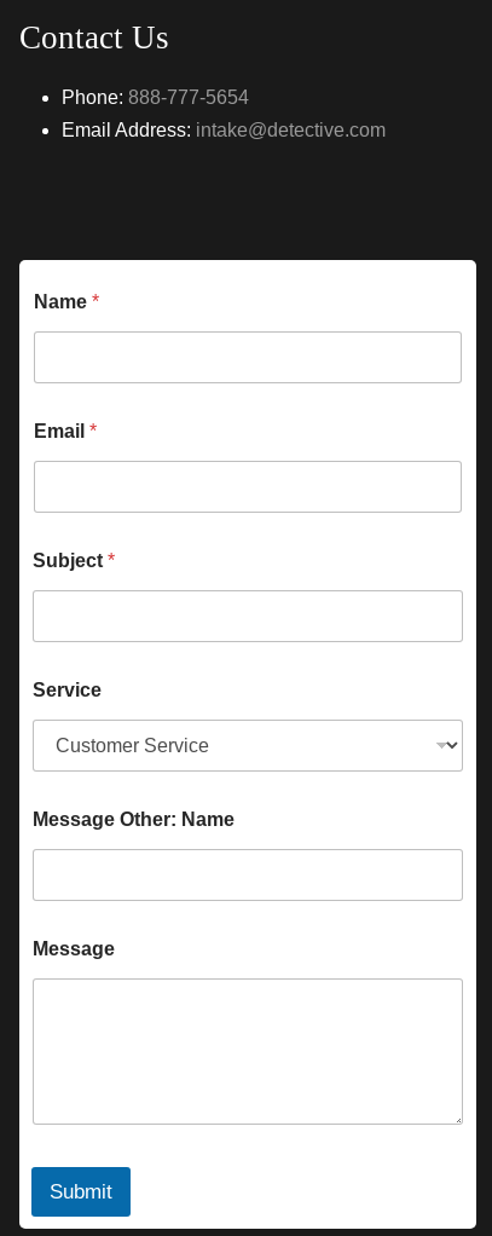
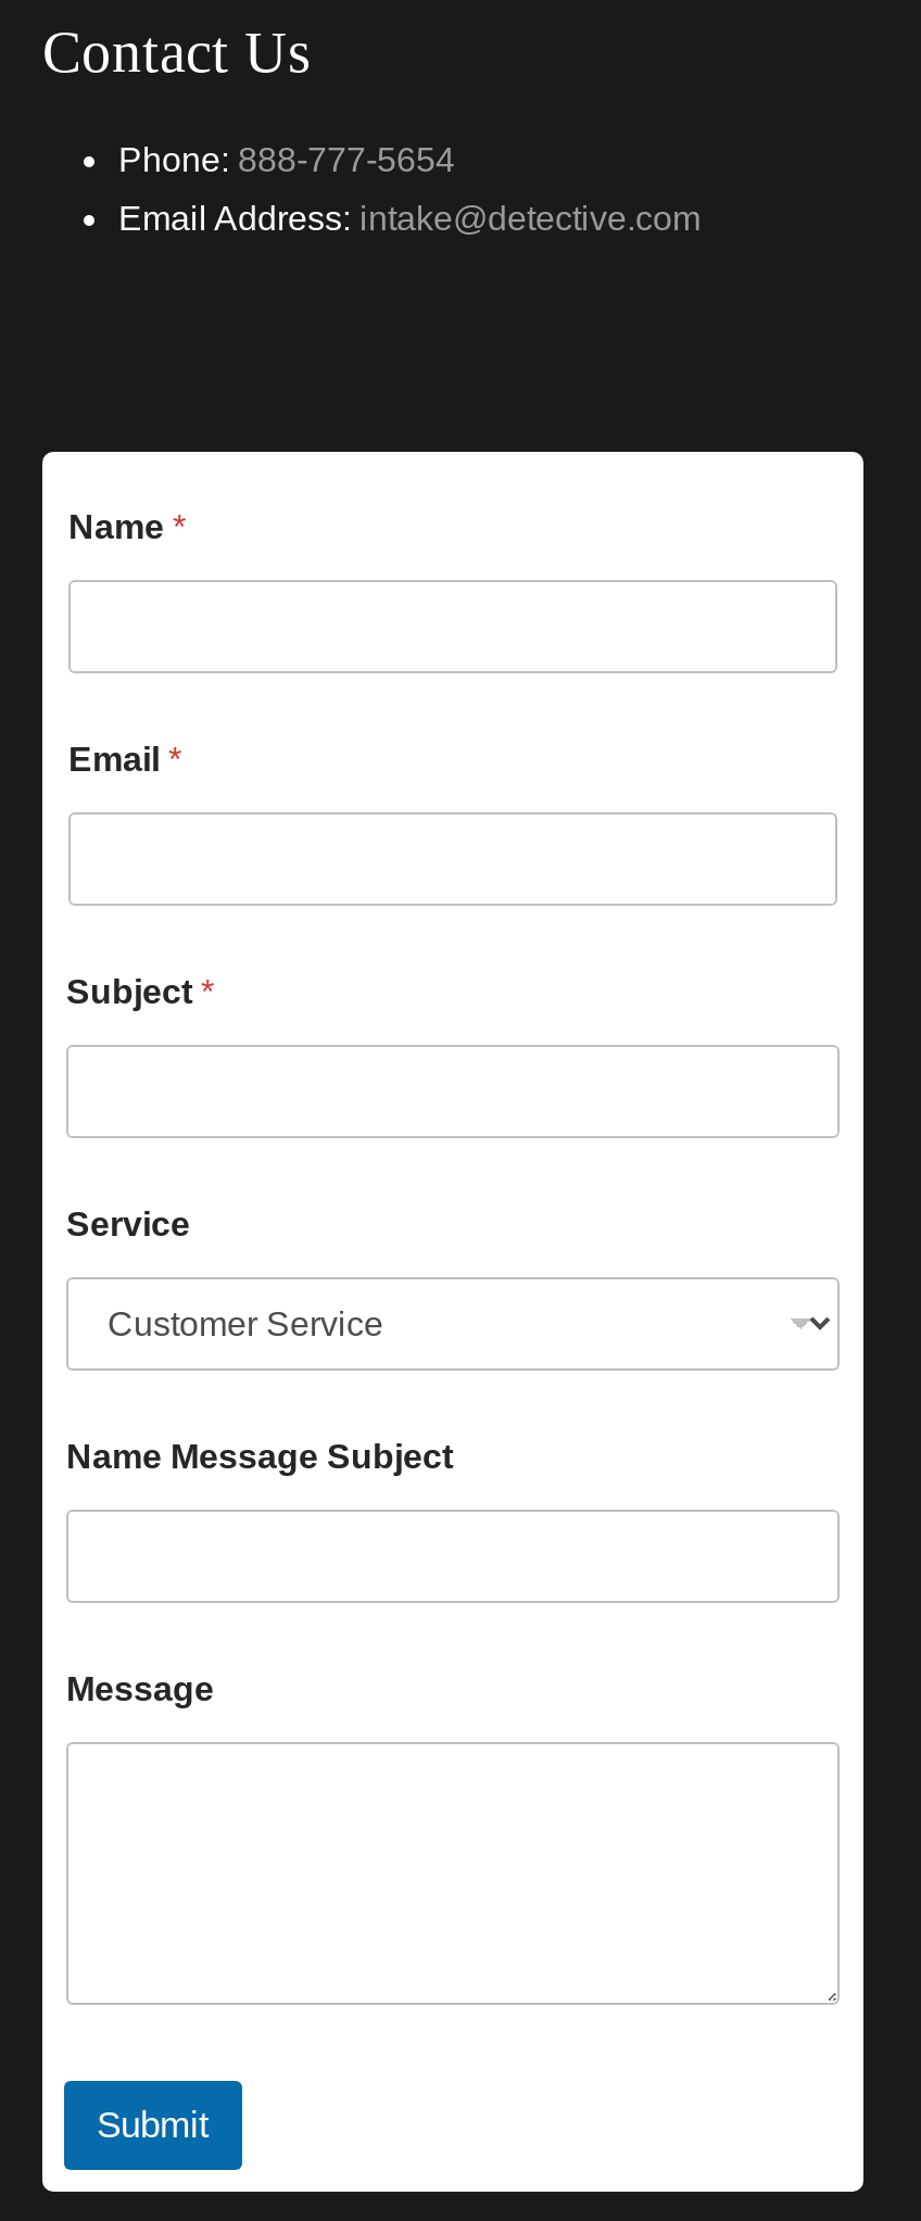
[33,809,235,830] Message Other: Name -> [66,1439,453,1476] Name Message Subject

